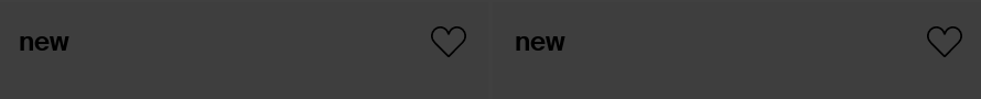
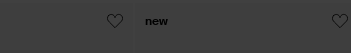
[19,24,69,60] new -> none

